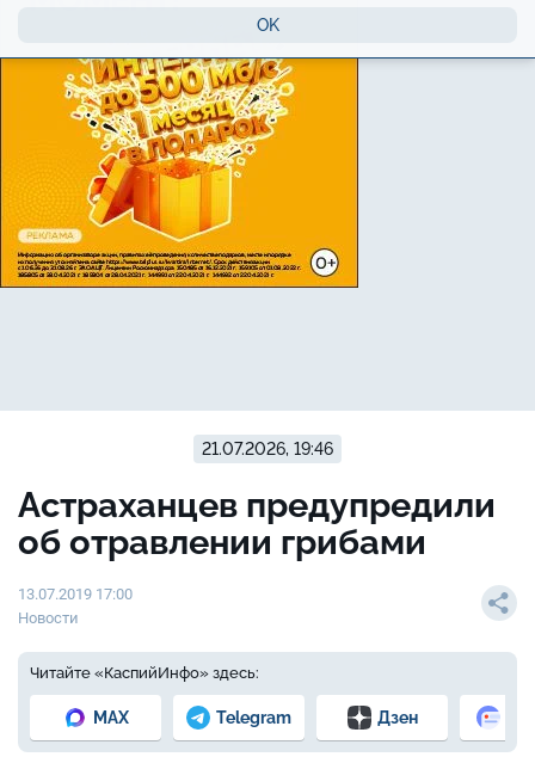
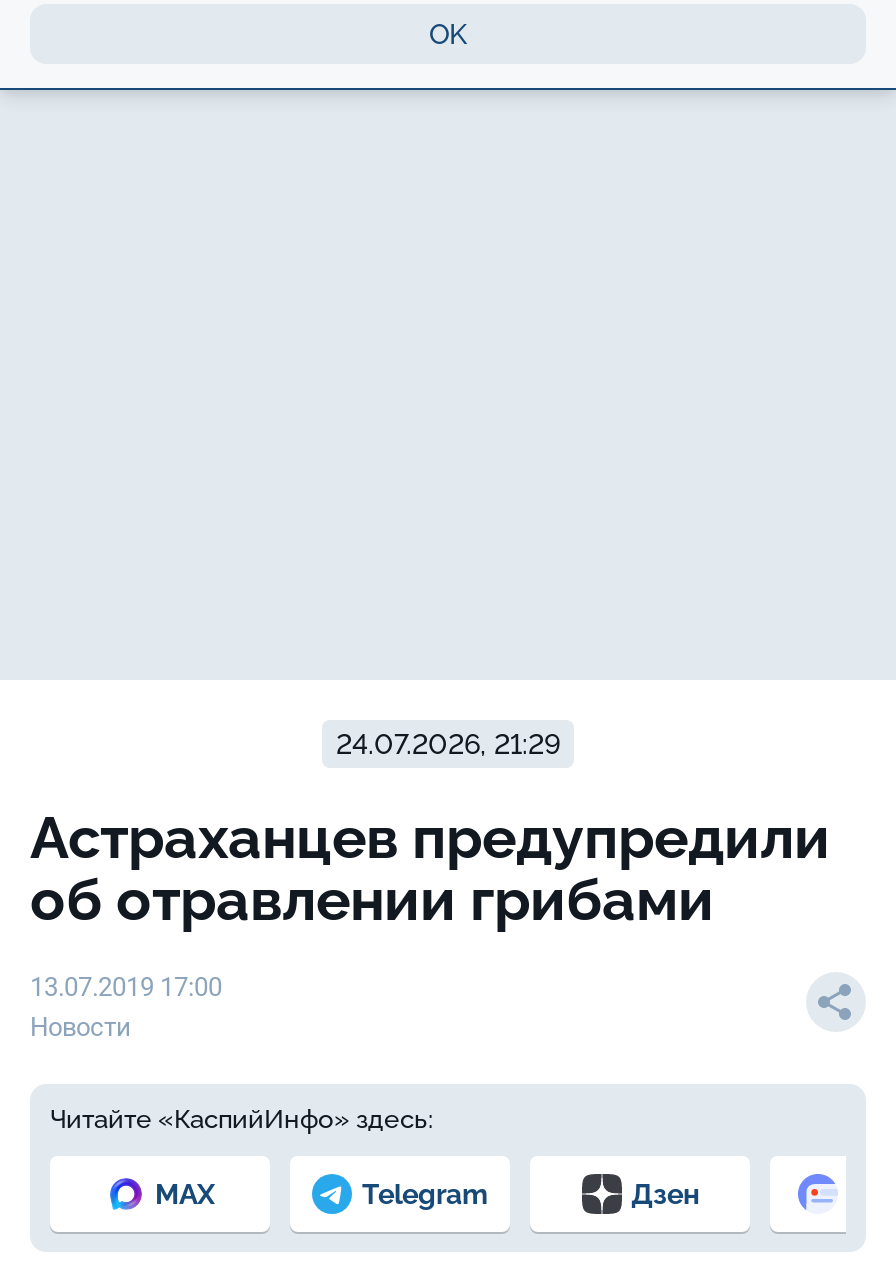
[4,57,359,289] [image] -> none
[202,440,333,459] 21.07.2026, 19:46 -> [336,728,560,760] 24.07.2026, 21:29

